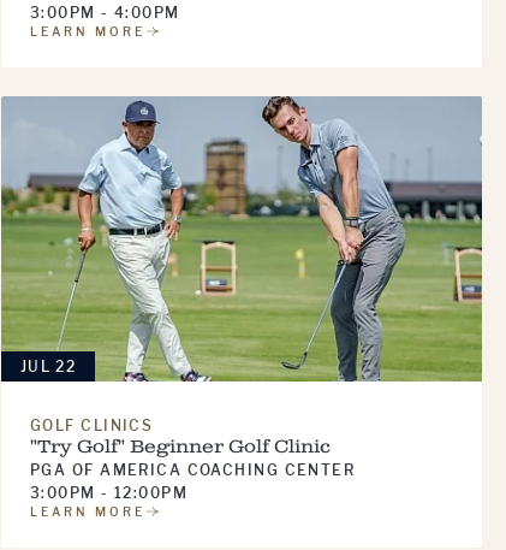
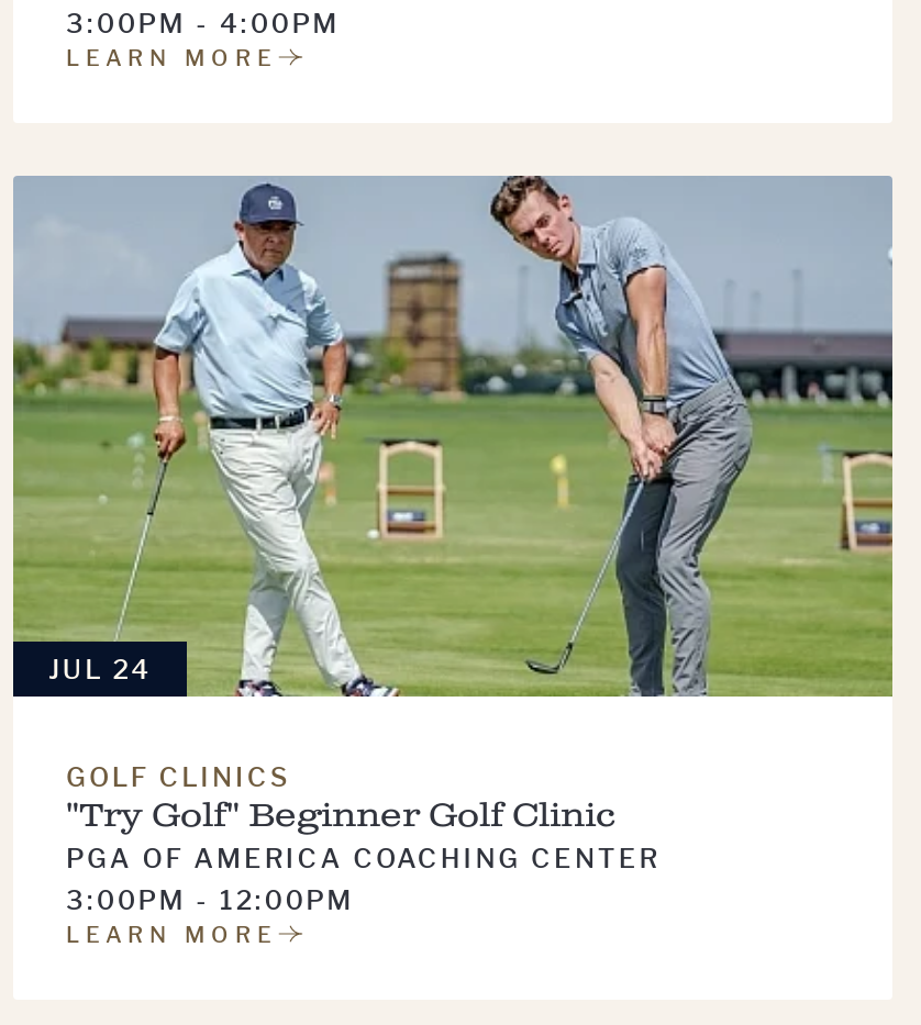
[20,358,76,376] JUL 22 -> [48,653,151,686] JUL 24

